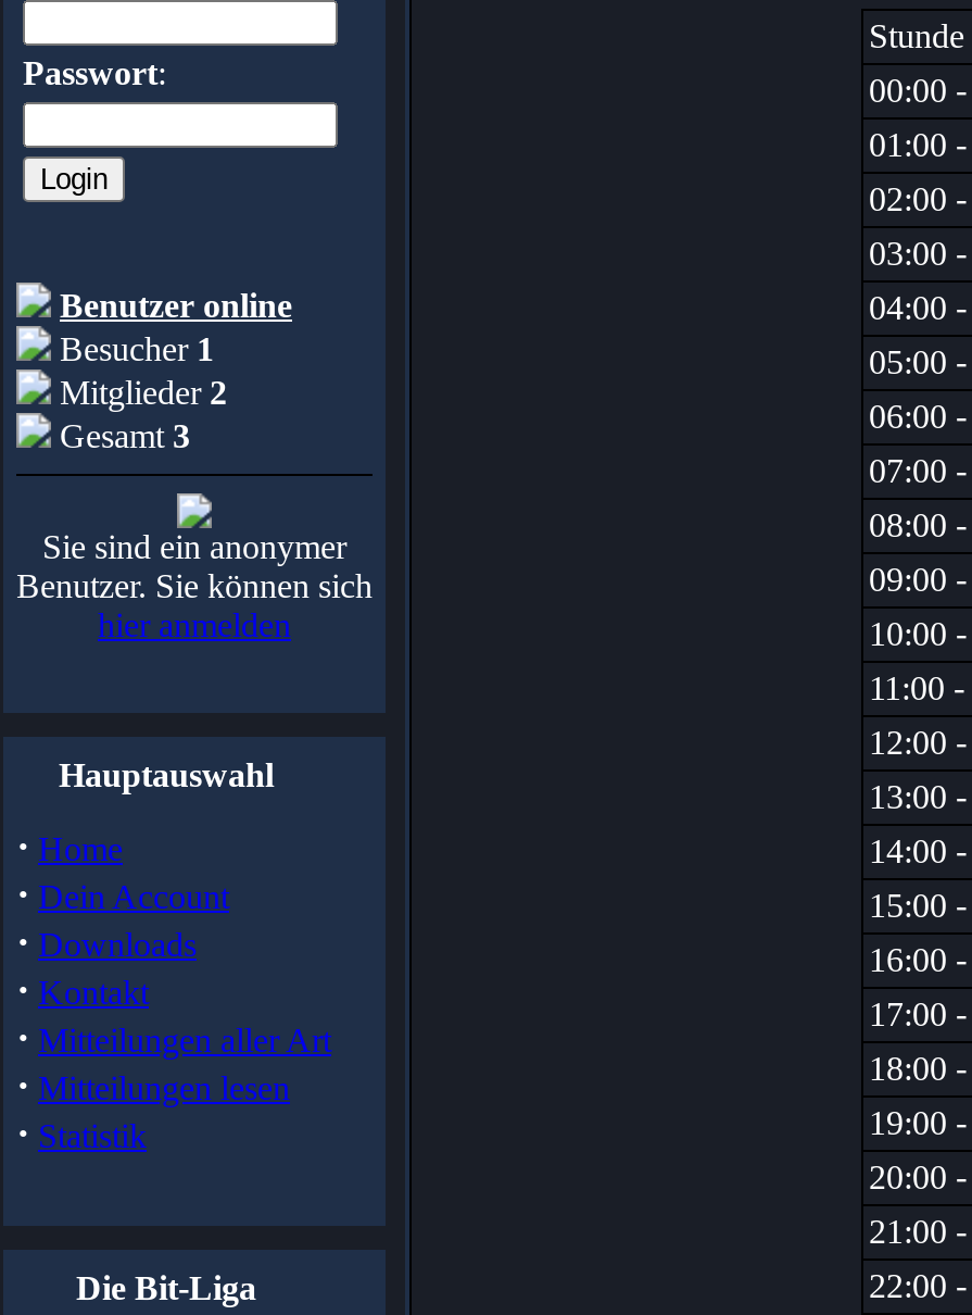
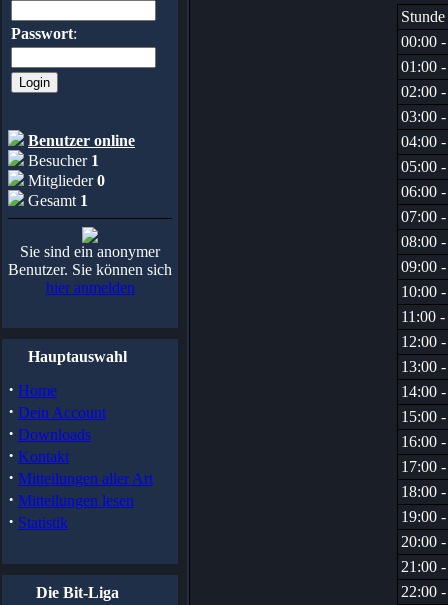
[51,374,227,411] Mitglieder 2 -> [24,172,105,189] Mitglieder 0
[51,417,190,454] Gesamt 3 -> [24,192,88,209] Gesamt 1

